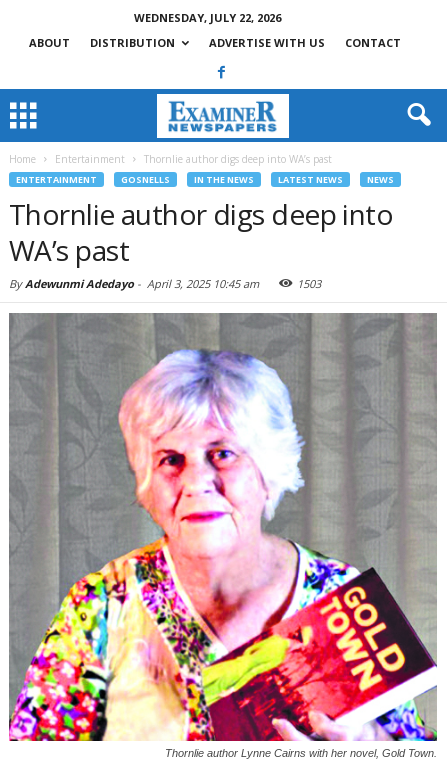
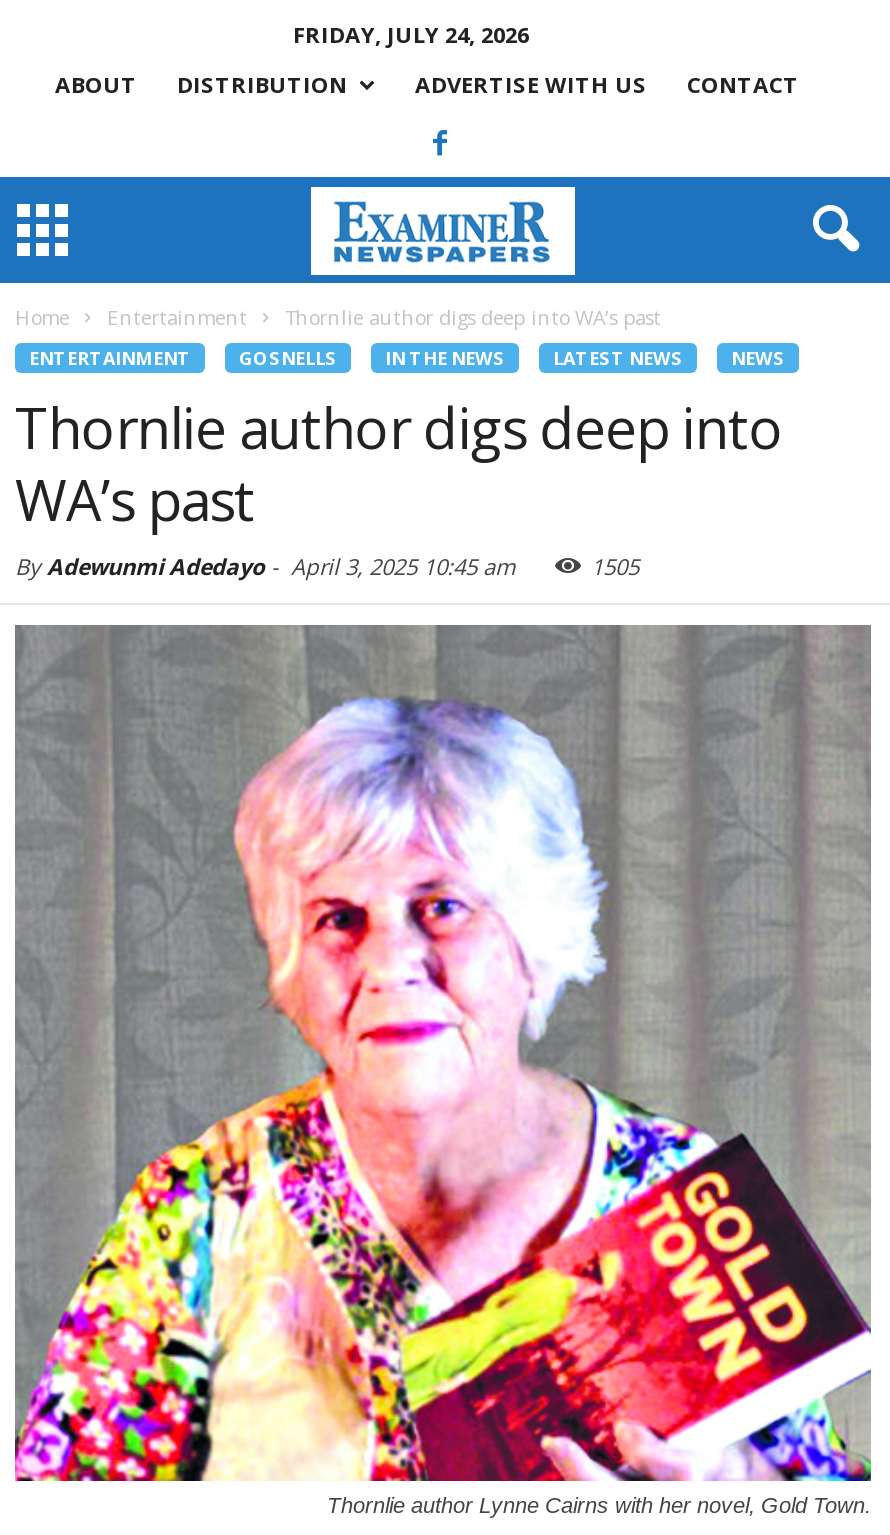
[133,10,280,25] WEDNESDAY, JULY 22, 2026 -> [293,19,529,49] FRIDAY, JULY 24, 2026
[297,276,321,291] 1503 -> [591,551,639,581] 1505

